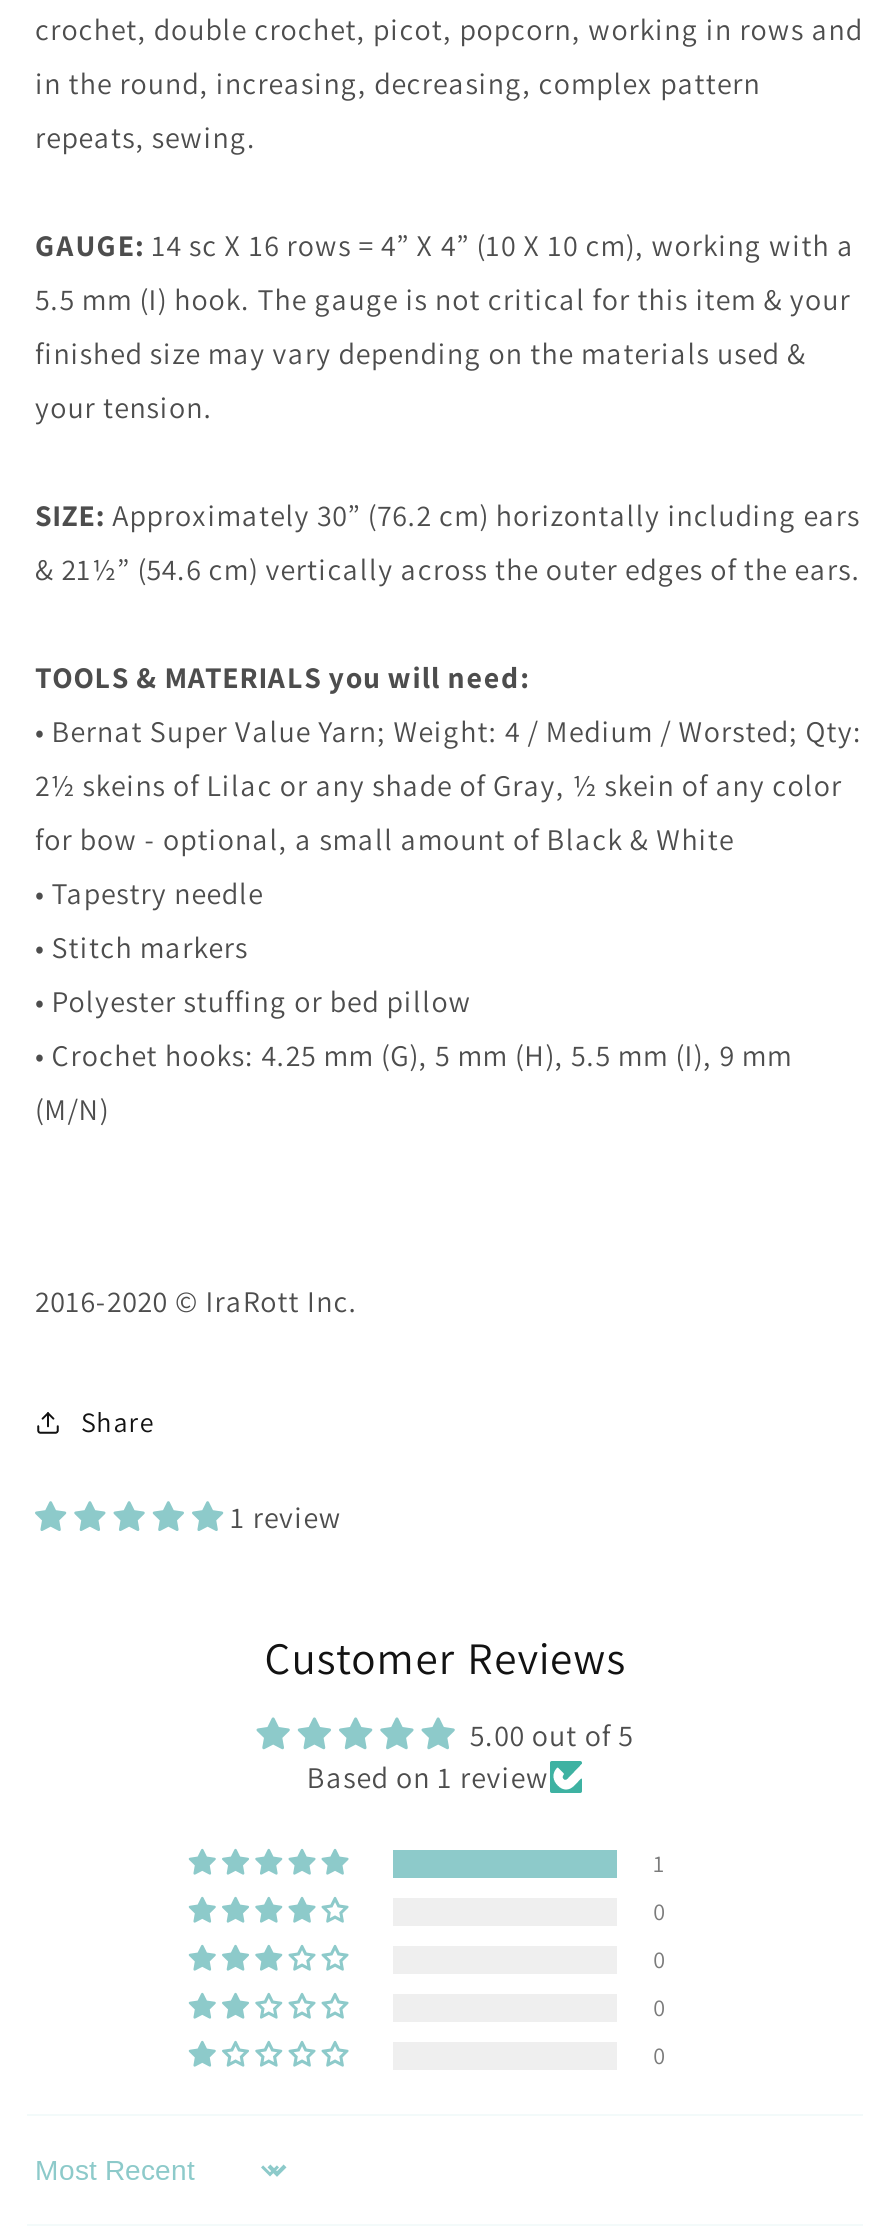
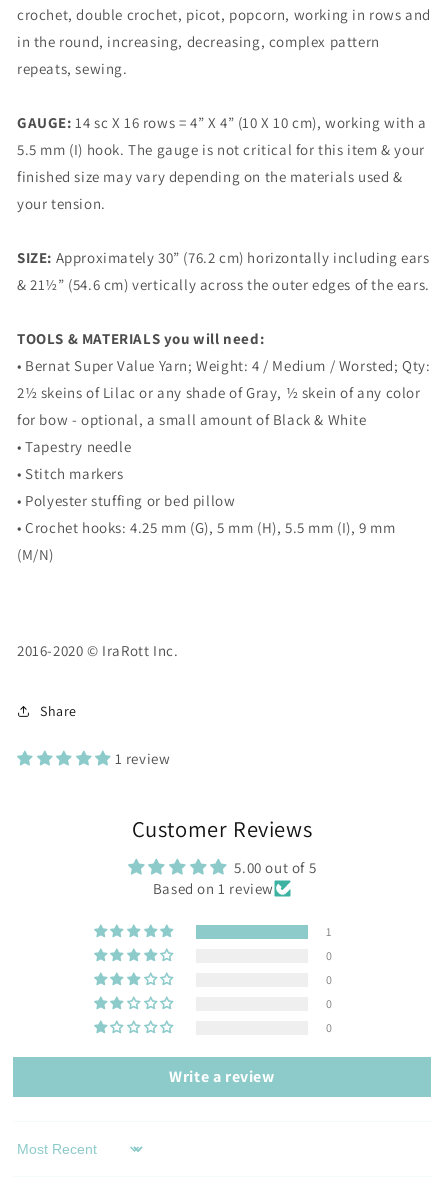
none -> [169,1066,275,1087] Write a review

